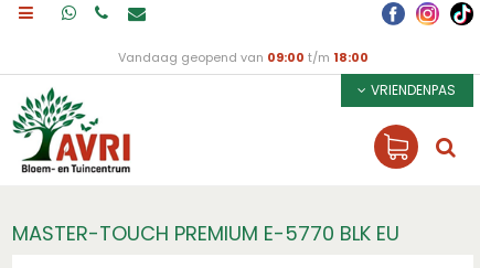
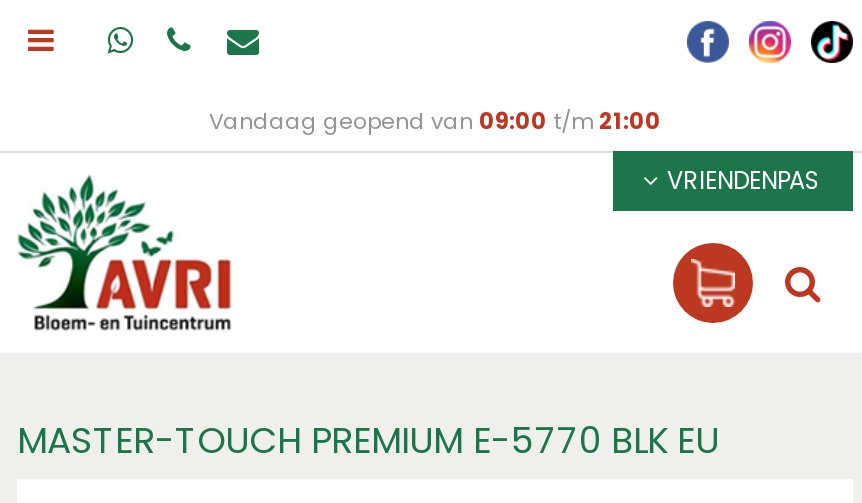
[118,49,368,66] Vandaag geopend van 09:00 t/m 18:00 -> [209,105,661,137] Vandaag geopend van 09:00 t/m 21:00

